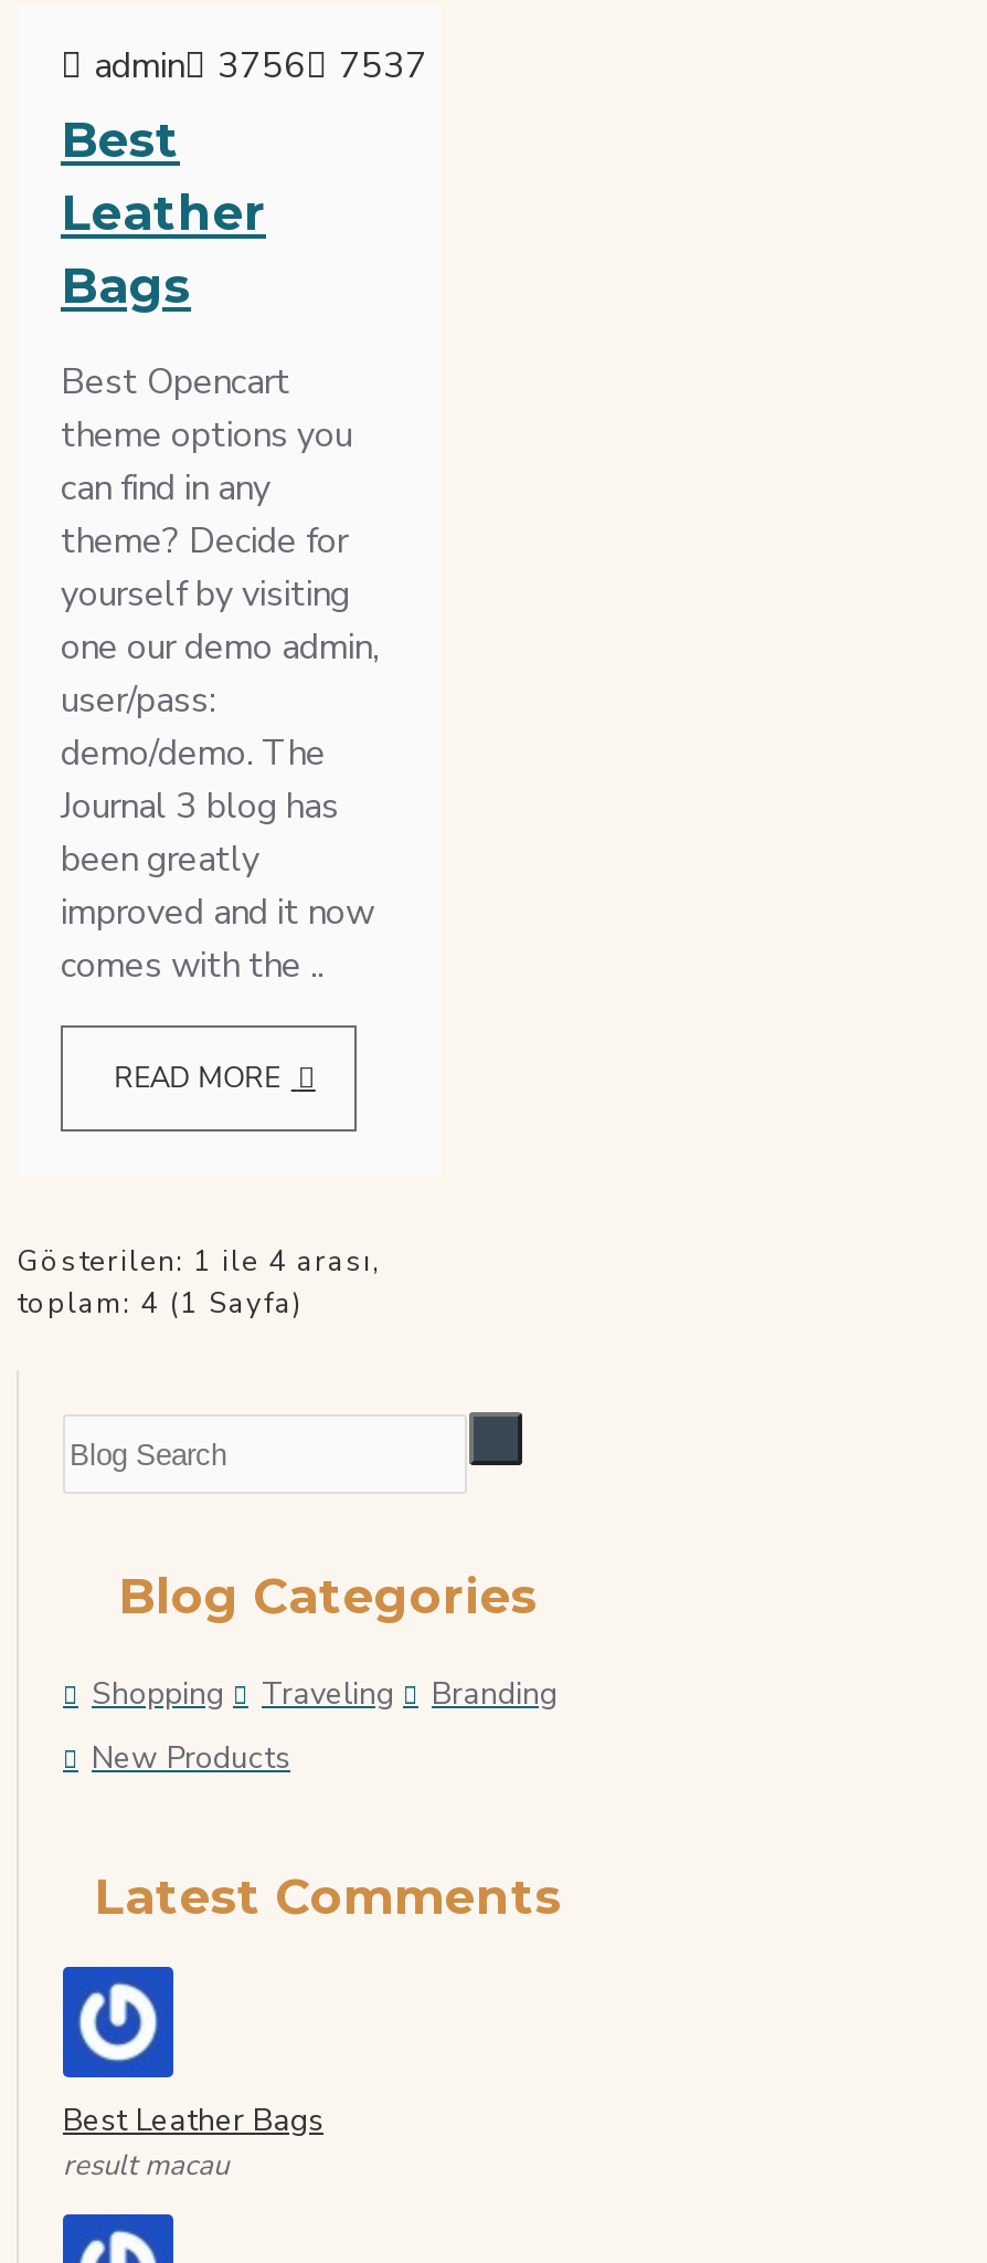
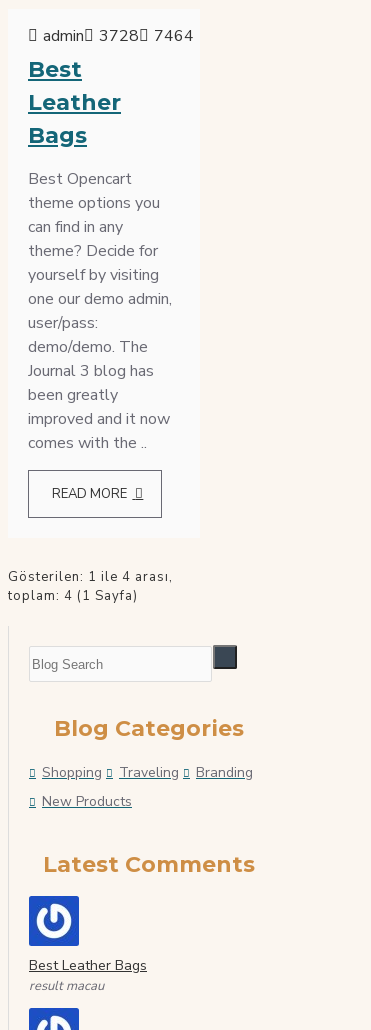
[217,42,306,91] 3756 -> [99,25,139,47] 3728
[339,42,427,91] 7537 -> [154,25,194,47] 7464

